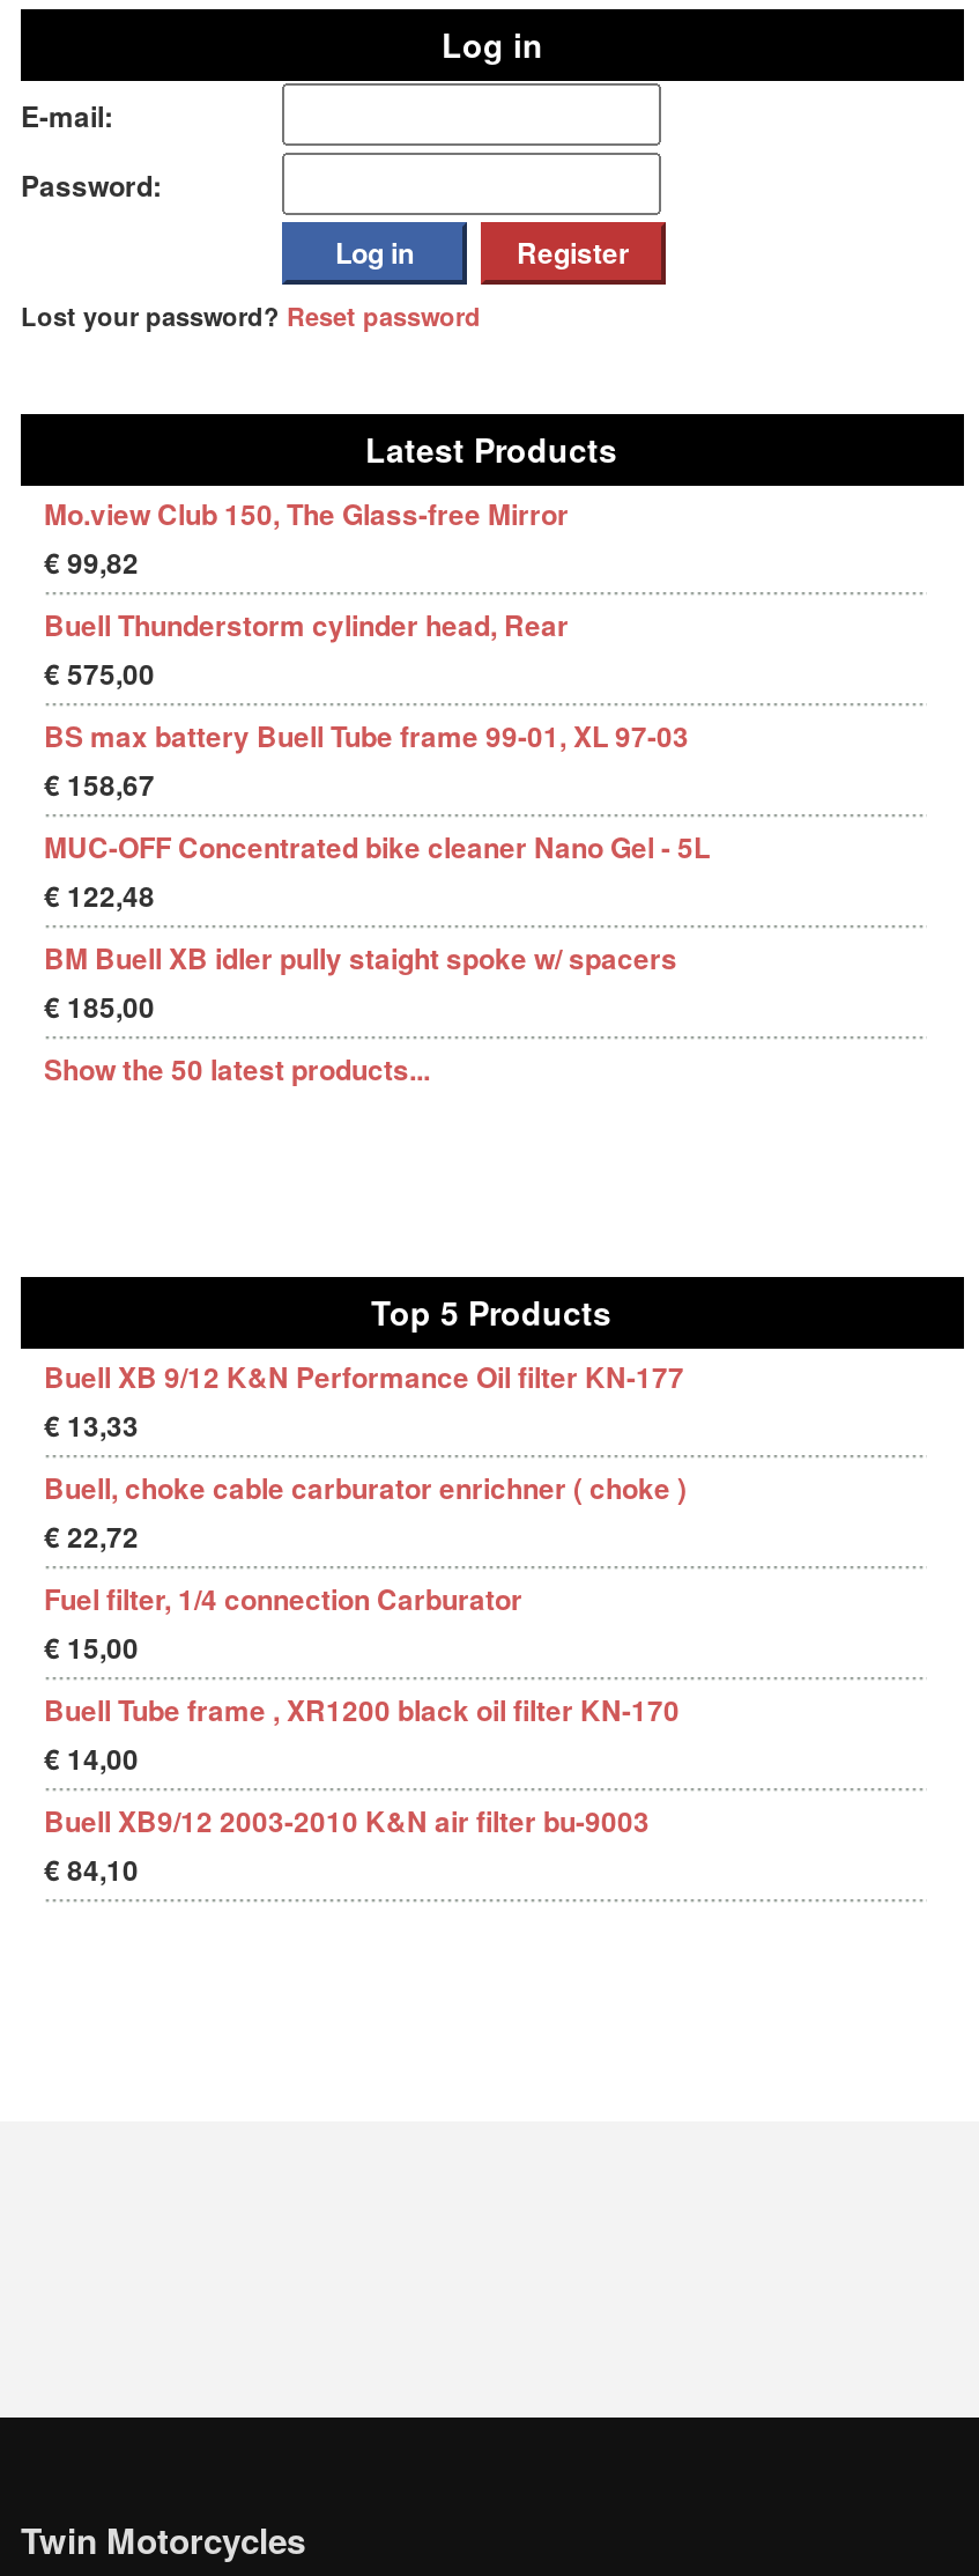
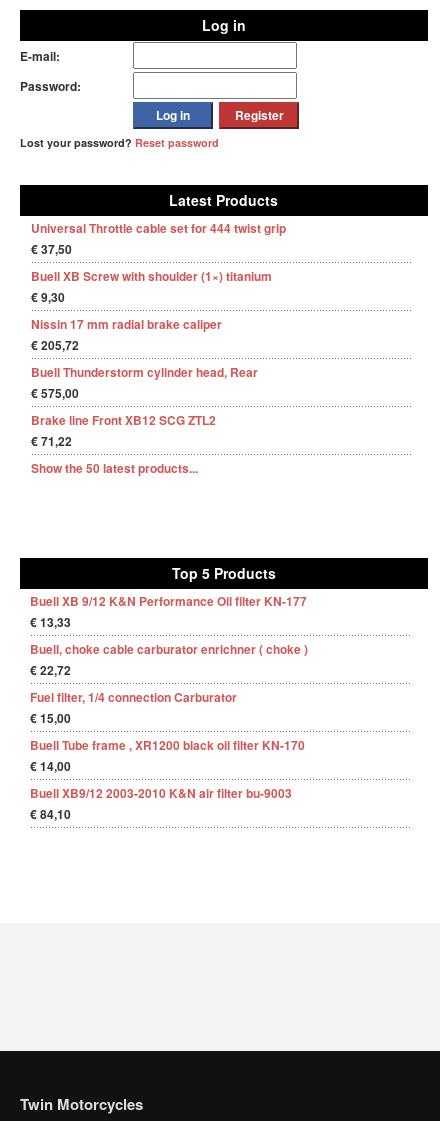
[44,493,569,583] Mo.view Club 150, The Glass-free Mirror | € 99,82 -> [31,219,286,354] Universal Throttle cable set for 444 twist grip | € 37,50 | Buell XB Screw with shoulder (1×) titanium | € 9,30 | Nissin 17 mm radial brake caliper | € 205,72
moved [44,604,569,694] -> [31,363,258,402]: Buell Thunderstorm cylinder head, Rear | € 575,00
[44,715,710,1027] BS max battery Buell Tube frame 99-01, XL 97-03 | € 158,67 | MUC-OFF Concentrated bike cleaner Nano Gel - 5L | € 122,48 | BM Buell XB idler pully staight spoke w/ spacers | € 185,00 -> [31,411,216,450] Brake line Front XB12 SCG ZTL2 | € 71,22

